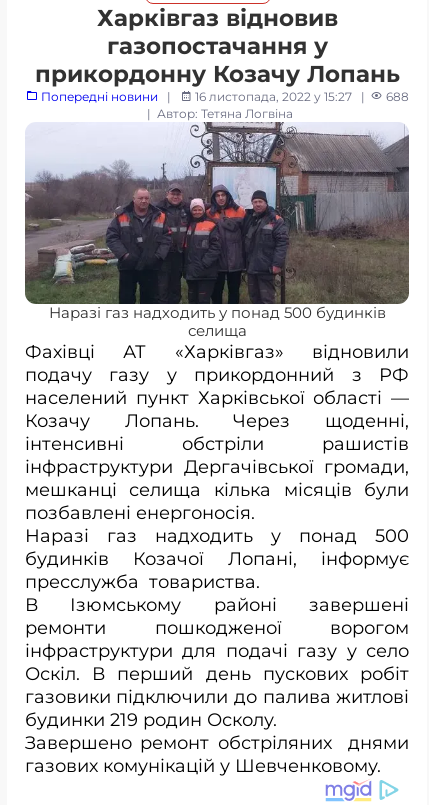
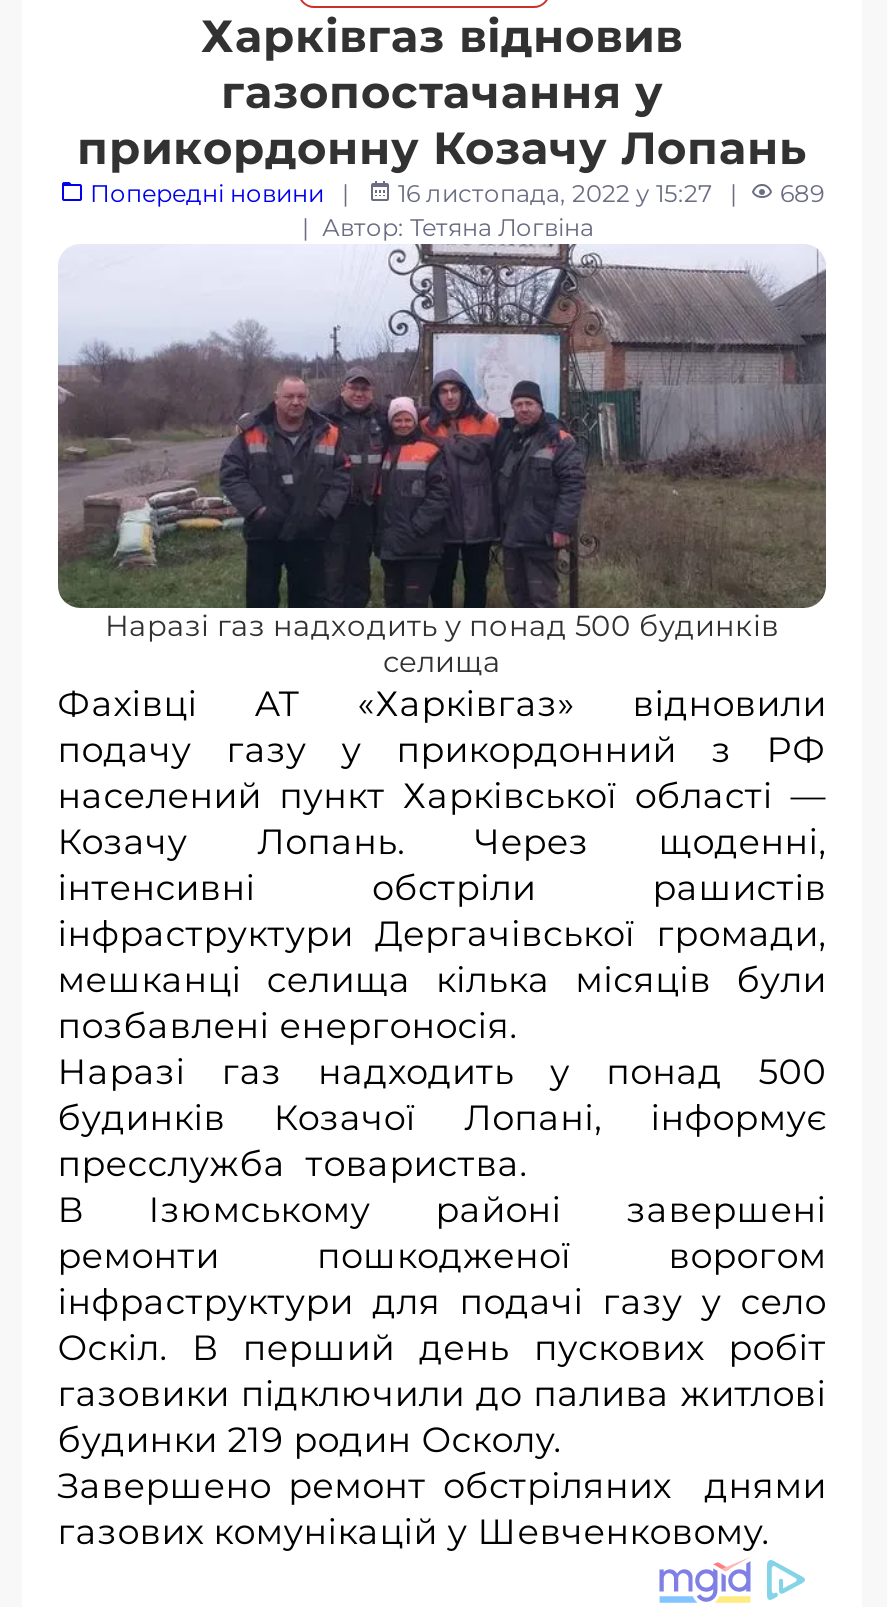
[382,89,408,104] 688 -> [774,179,824,209] 689

